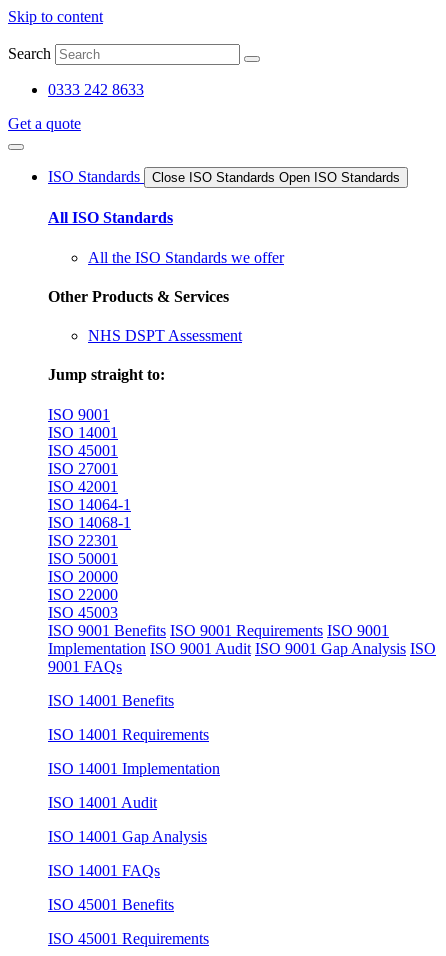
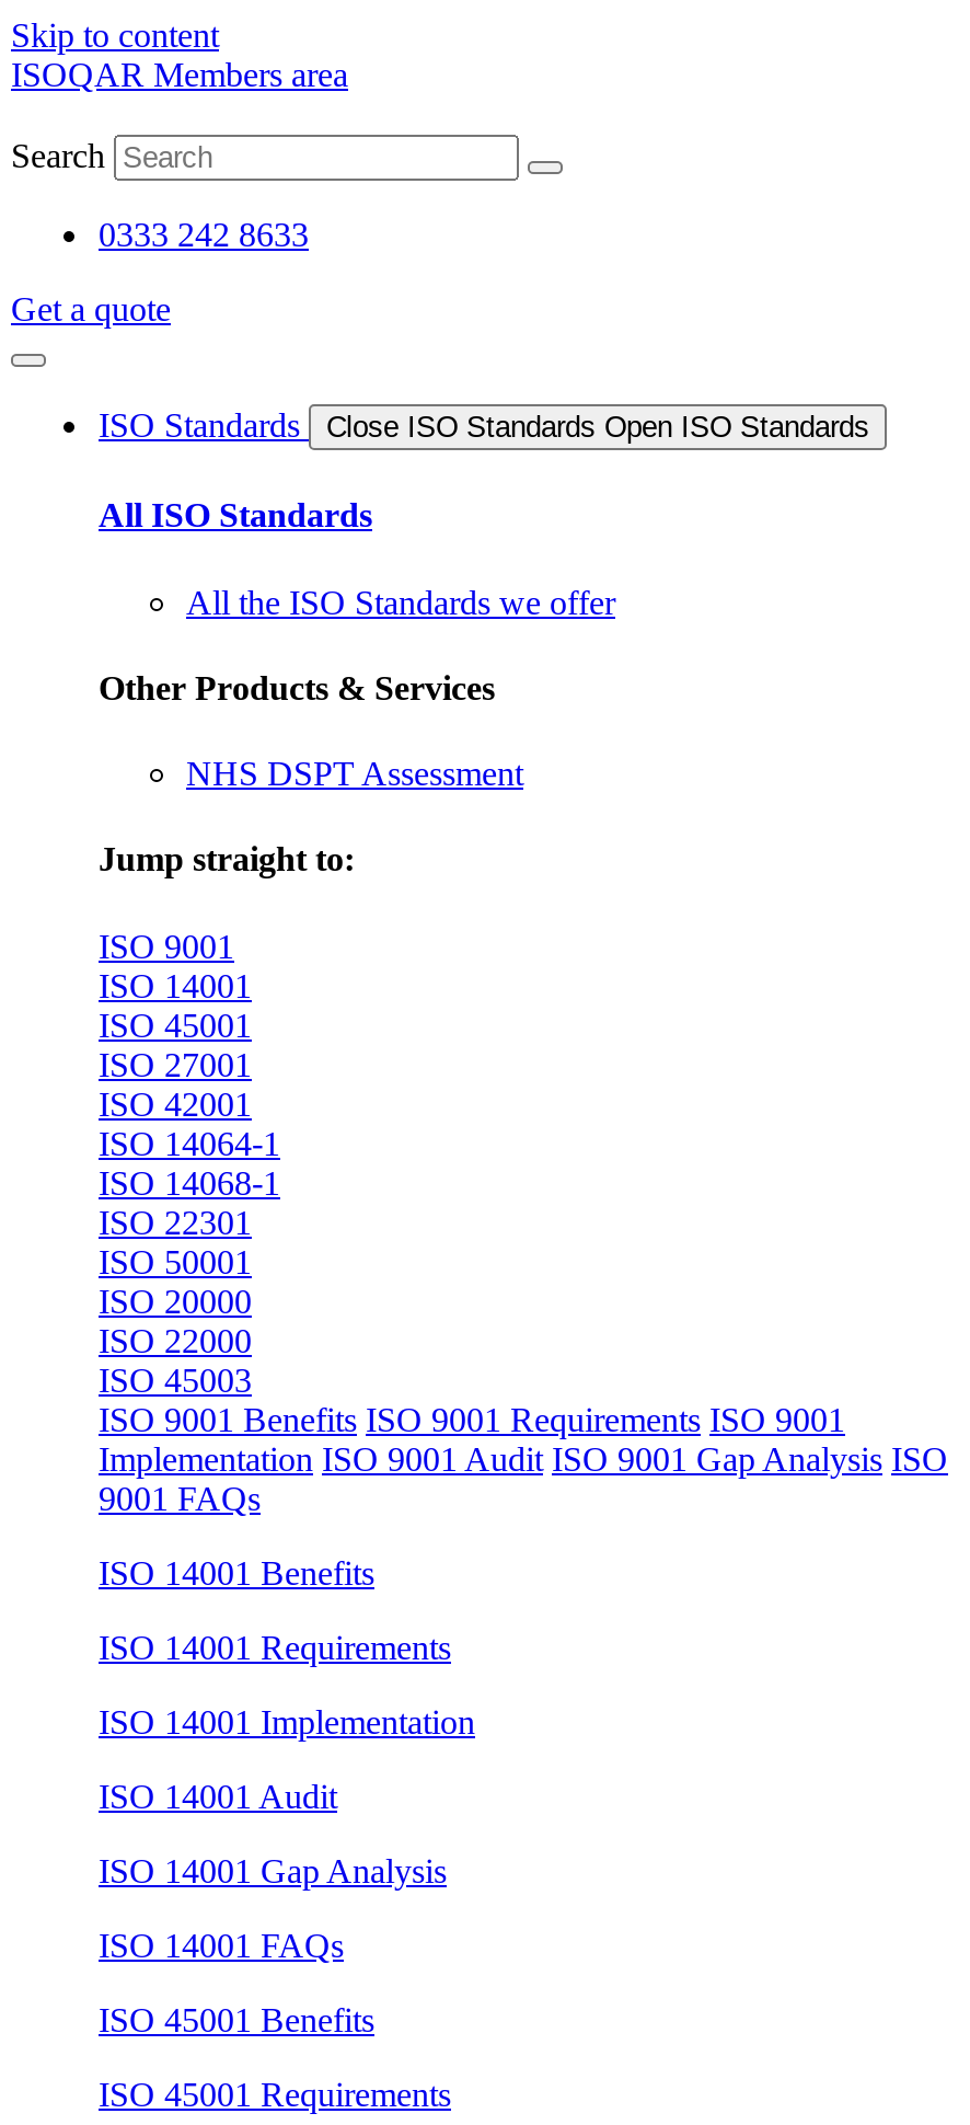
none -> [11,56,348,93] ISOQAR Members area

